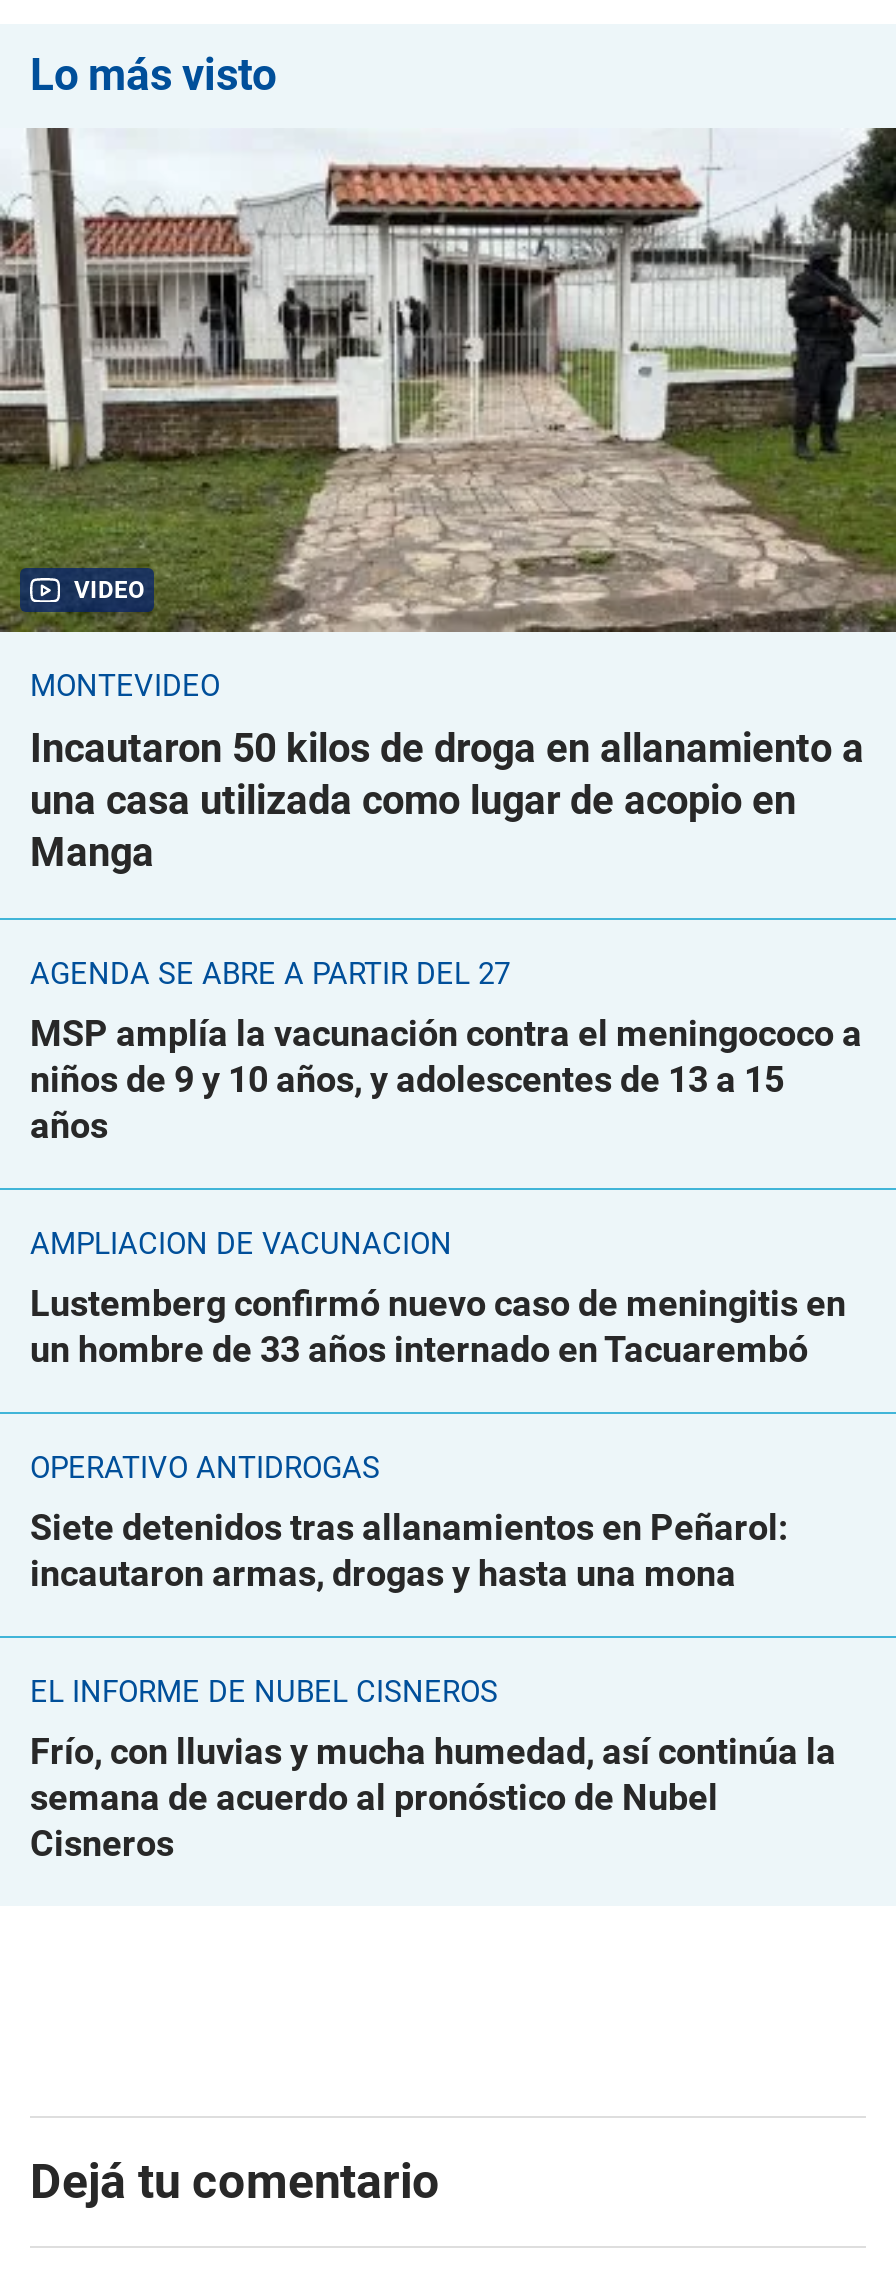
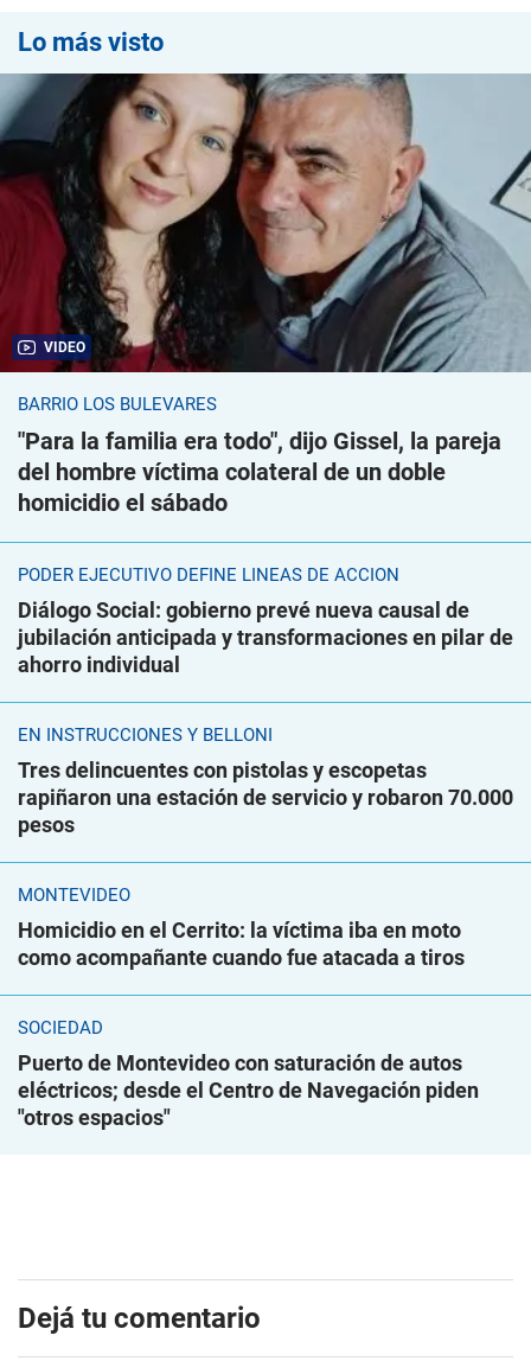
[6,126,890,634] [image] -> [4,72,527,373] [image]
none -> [18,394,513,837] BARRIO LOS BULEVARES | "Para la familia era todo", dijo Gissel, la pareja | del hombre víctima colateral de un doble | homicidio el sábado | PODER EJECUTIVO DEFINE LÍNEAS DE ACCIÓN | Diálogo Social: gobierno prevé nueva causal de | jubilación anticipada y transformaciones en pilar de | ahorro individual | EN INSTRUCCIONES Y BELLONI | Tres delincuentes con pistolas y escopetas | rapiñaron una estación de servicio y robaron 70.000 | pesos
moved [30,668,220,704] -> [18,885,130,906]: MONTEVIDEO
[30,724,864,1864] Incautaron 50 kilos de droga en allanamiento a | una casa utilizada como lugar de acopio en | Manga | AGENDA SE ABRE A PARTIR DEL 27 | MSP amplía la vacunación contra el meningococo a | niños de 9 y 10 años, y adolescentes de 13 a 15 | años | AMPLIACIÓN DE VACUNACIÓN | Lustemberg confirmó nuevo caso de meningitis en | un hombre de 33 años internado en Tacuarembó | OPERATIVO ANTIDROGAS | Siete detenidos tras allanamientos en Peñarol: | incautaron armas, drogas y hasta una mona | EL INFORME DE NUBEL CISNEROS | Frío, con lluvias y mucha humedad, así continúa la | semana de acuerdo al pronóstico de Nubel | Cisneros -> [18,918,479,1130] Homicidio en el Cerrito: la víctima iba en moto | como acompañante cuando fue atacada a tiros | SOCIEDAD | Puerto de Montevideo con saturación de autos | eléctricos; desde el Centro de Navegación piden | "otros espacios"

